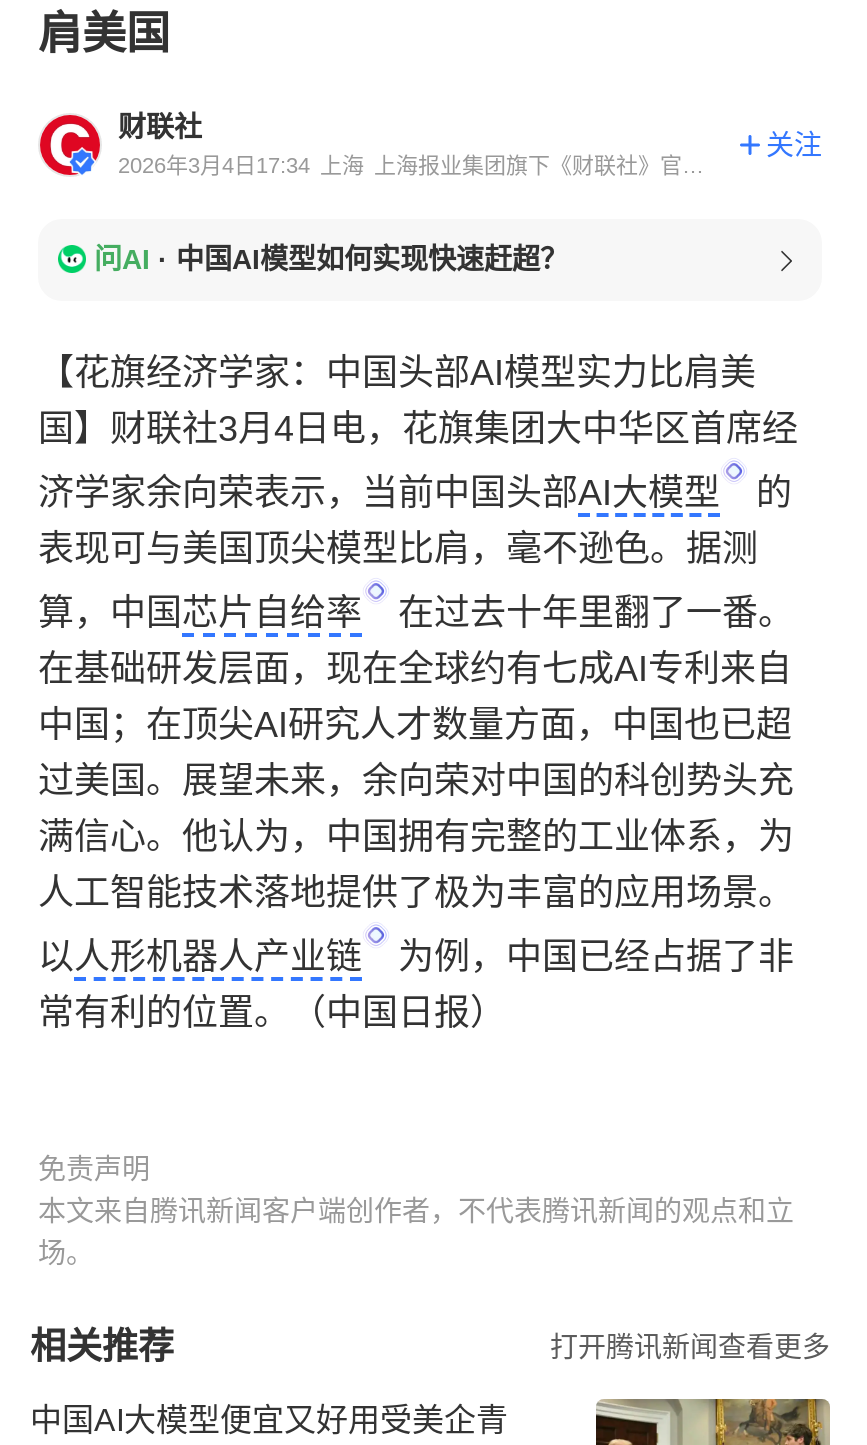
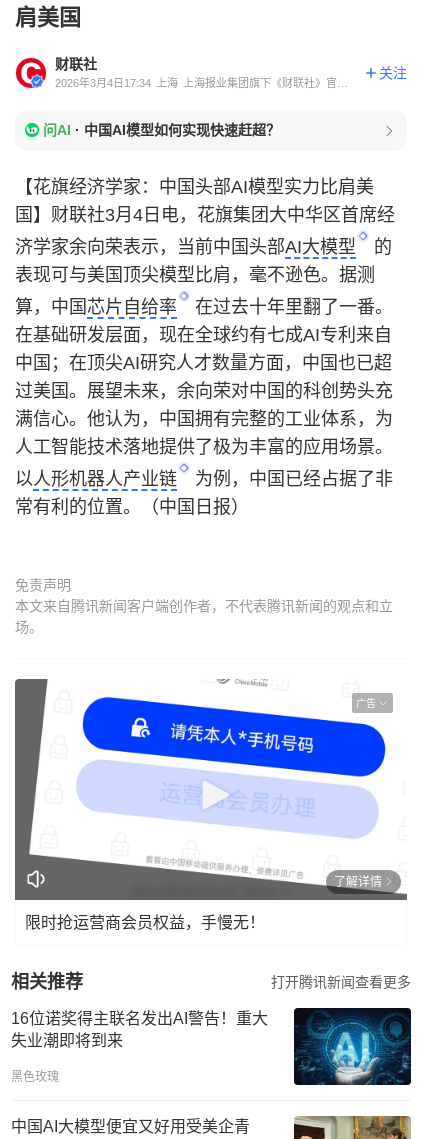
none -> [14,679,408,901] [image] | 广告
none -> [25,874,382,930] 了解详情 | 限时抢运营商会员权益，手慢无！
none -> [11,1007,411,1098] [image] | 16位诺奖得主联名发出AI警告！重大 | 失业潮即将到来 | 黑色玫瑰

